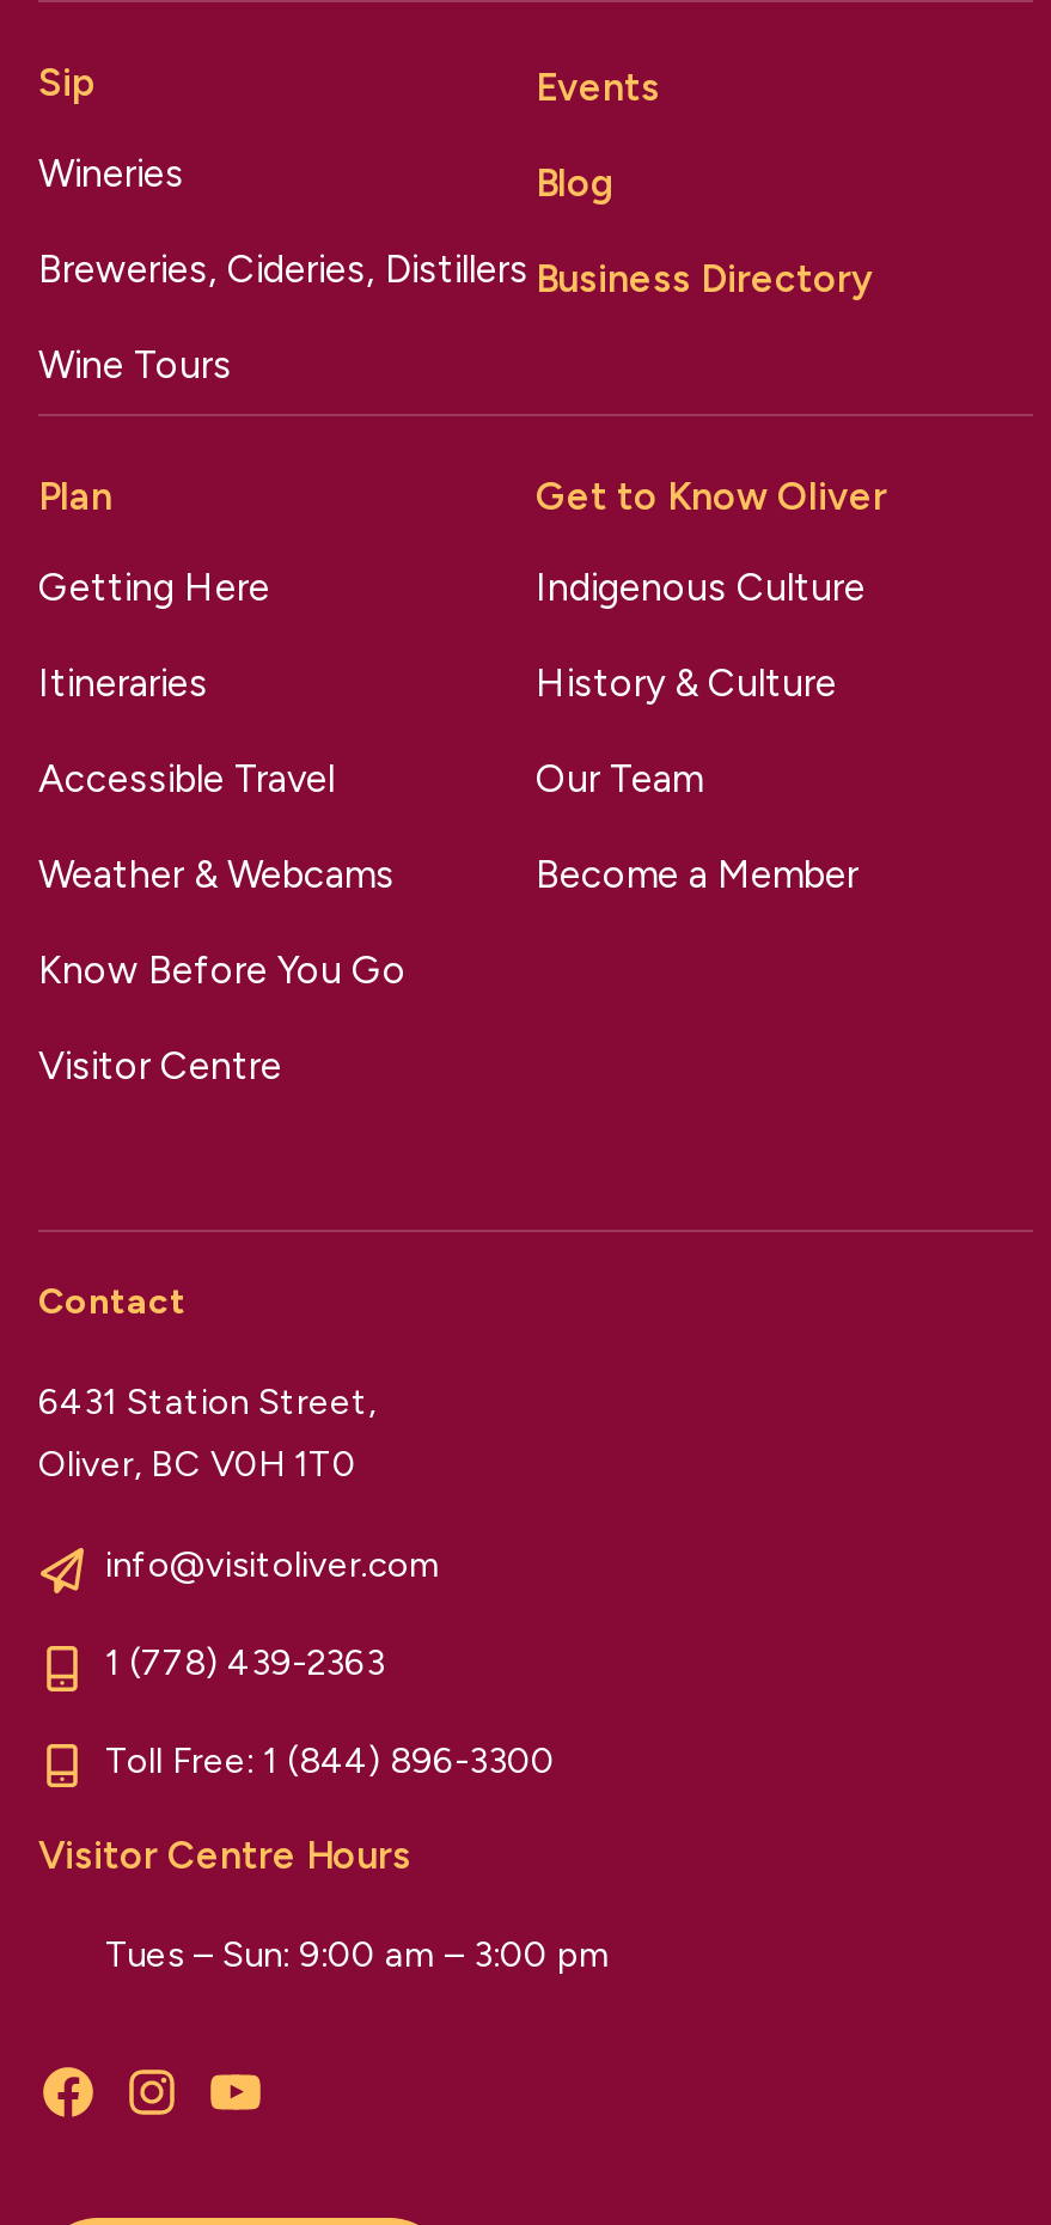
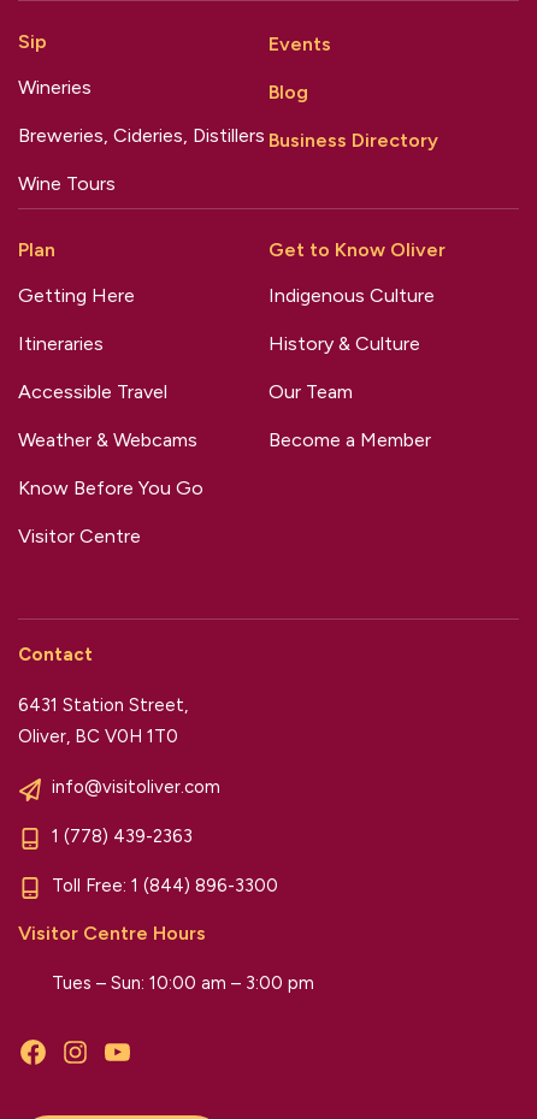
[105,1933,610,1976] Tues – Sun: 9:00 am – 3:00 pm -> [52,972,314,994] Tues – Sun: 10:00 am – 3:00 pm

